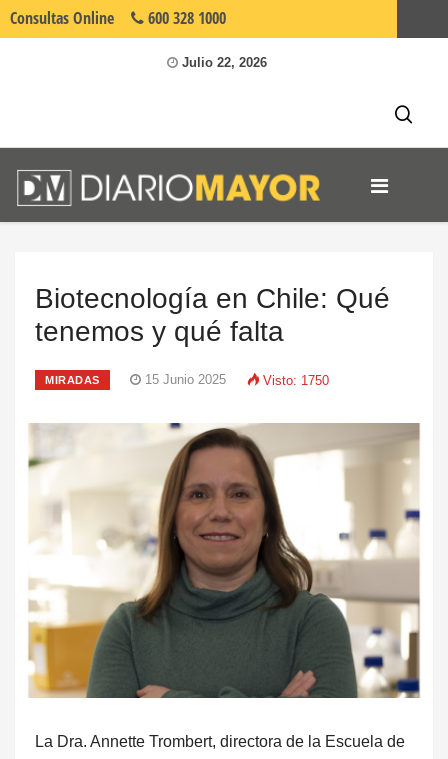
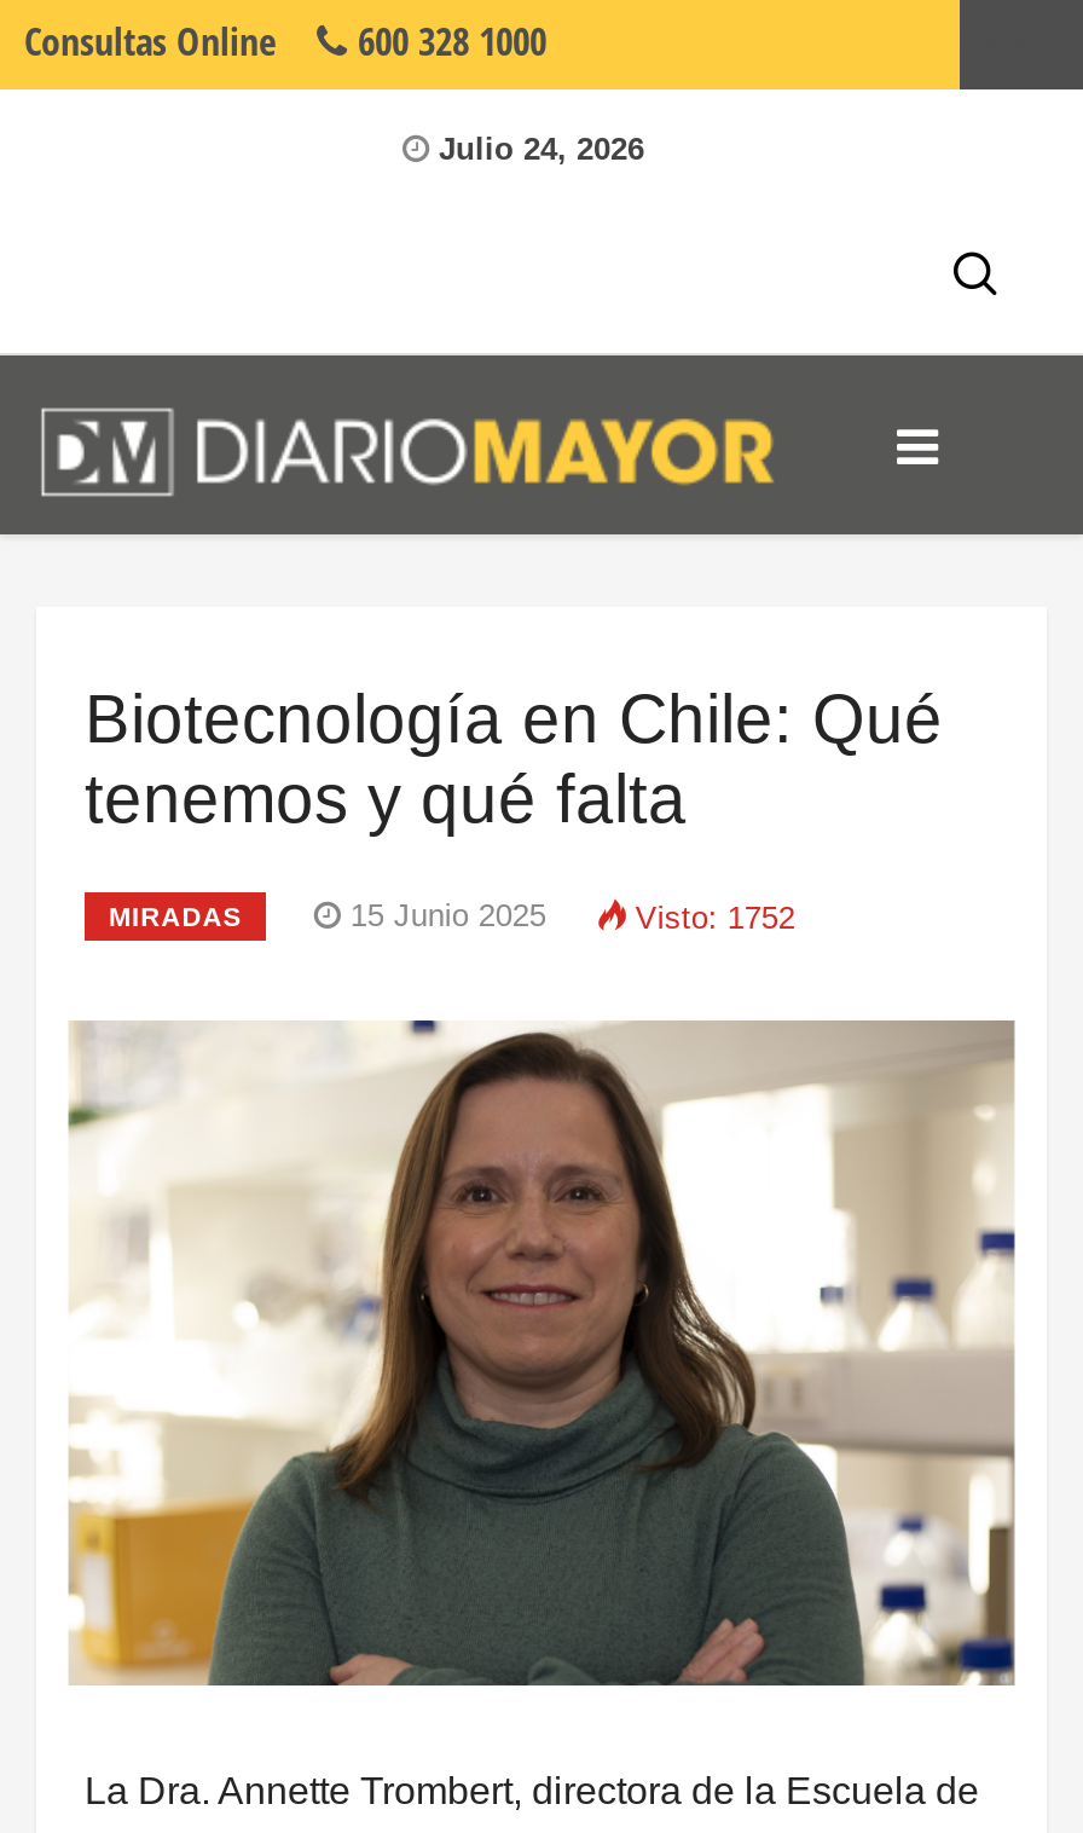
[177,55,266,70] Julio 22, 2026 -> [429,131,644,167] Julio 24, 2026
[263,373,329,388] Visto: 1750 -> [636,900,795,936] Visto: 1752

